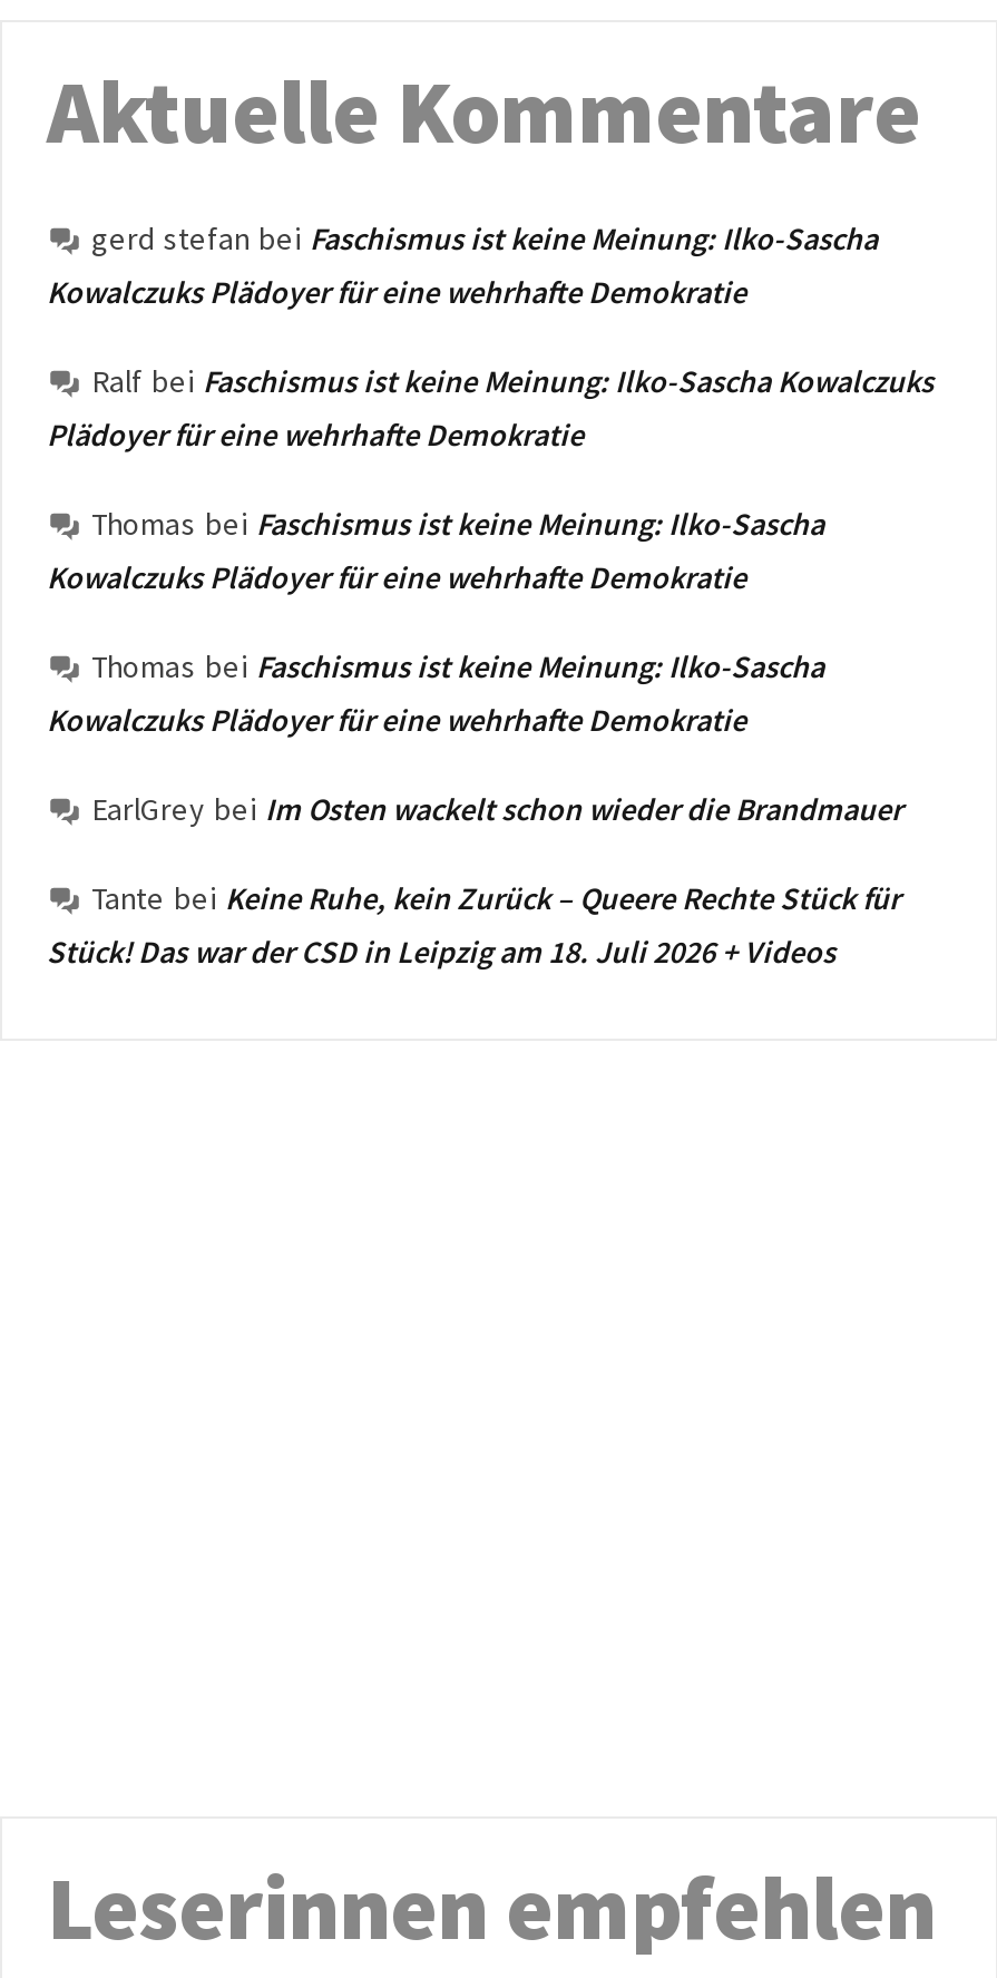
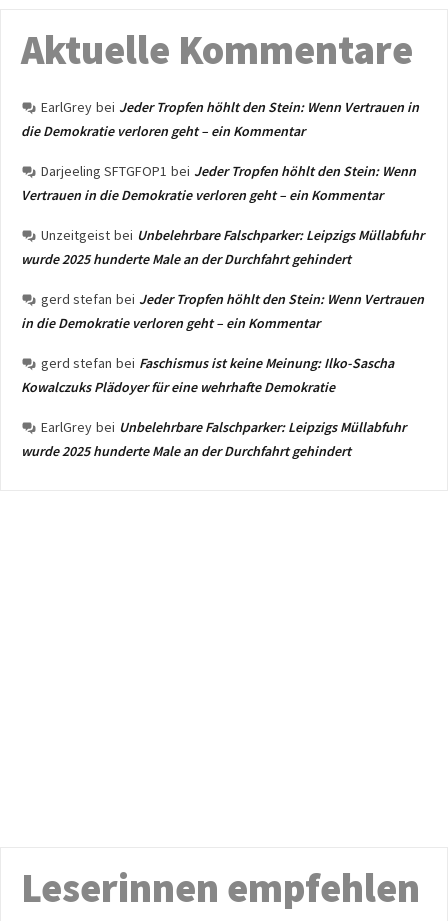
none -> [21,98,424,332] EarlGrey bei Jeder Tropfen höhlt den Stein: Wenn Vertrauen in | die Demokratie verloren geht – ein Kommentar | Darjeeling SFTGFOP1 bei Jeder Tropfen höhlt den Stein: Wenn | Vertrauen in die Demokratie verloren geht – ein Kommentar | Unzeitgeist bei Unbelehrbare Falschparker: Leipzigs Müllabfuhr | wurde 2025 hunderte Male an der Durchfahrt gehindert | gerd stefan bei Jeder Tropfen höhlt den Stein: Wenn Vertrauen | in die Demokratie verloren geht – ein Kommentar
moved [47,218,878,312] -> [21,354,394,396]: gerd stefan bei Faschismus ist keine Meinung: Ilko-Sascha | Kowalczuks Plädoyer für eine wehrhafte Demokratie
[47,361,934,972] Ralf bei Faschismus ist keine Meinung: Ilko-Sascha Kowalczuks | Plädoyer für eine wehrhafte Demokratie | Thomas bei Faschismus ist keine Meinung: Ilko-Sascha | Kowalczuks Plädoyer für eine wehrhafte Demokratie | Thomas bei Faschismus ist keine Meinung: Ilko-Sascha | Kowalczuks Plädoyer für eine wehrhafte Demokratie | EarlGrey bei Im Osten wackelt schon wieder die Brandmauer | Tante bei Keine Ruhe, kein Zurück – Queere Rechte Stück für | Stück! Das war der CSD in Leipzig am 18. Juli 2026 + Videos -> [21,418,406,460] EarlGrey bei Unbelehrbare Falschparker: Leipzigs Müllabfuhr | wurde 2025 hunderte Male an der Durchfahrt gehindert

